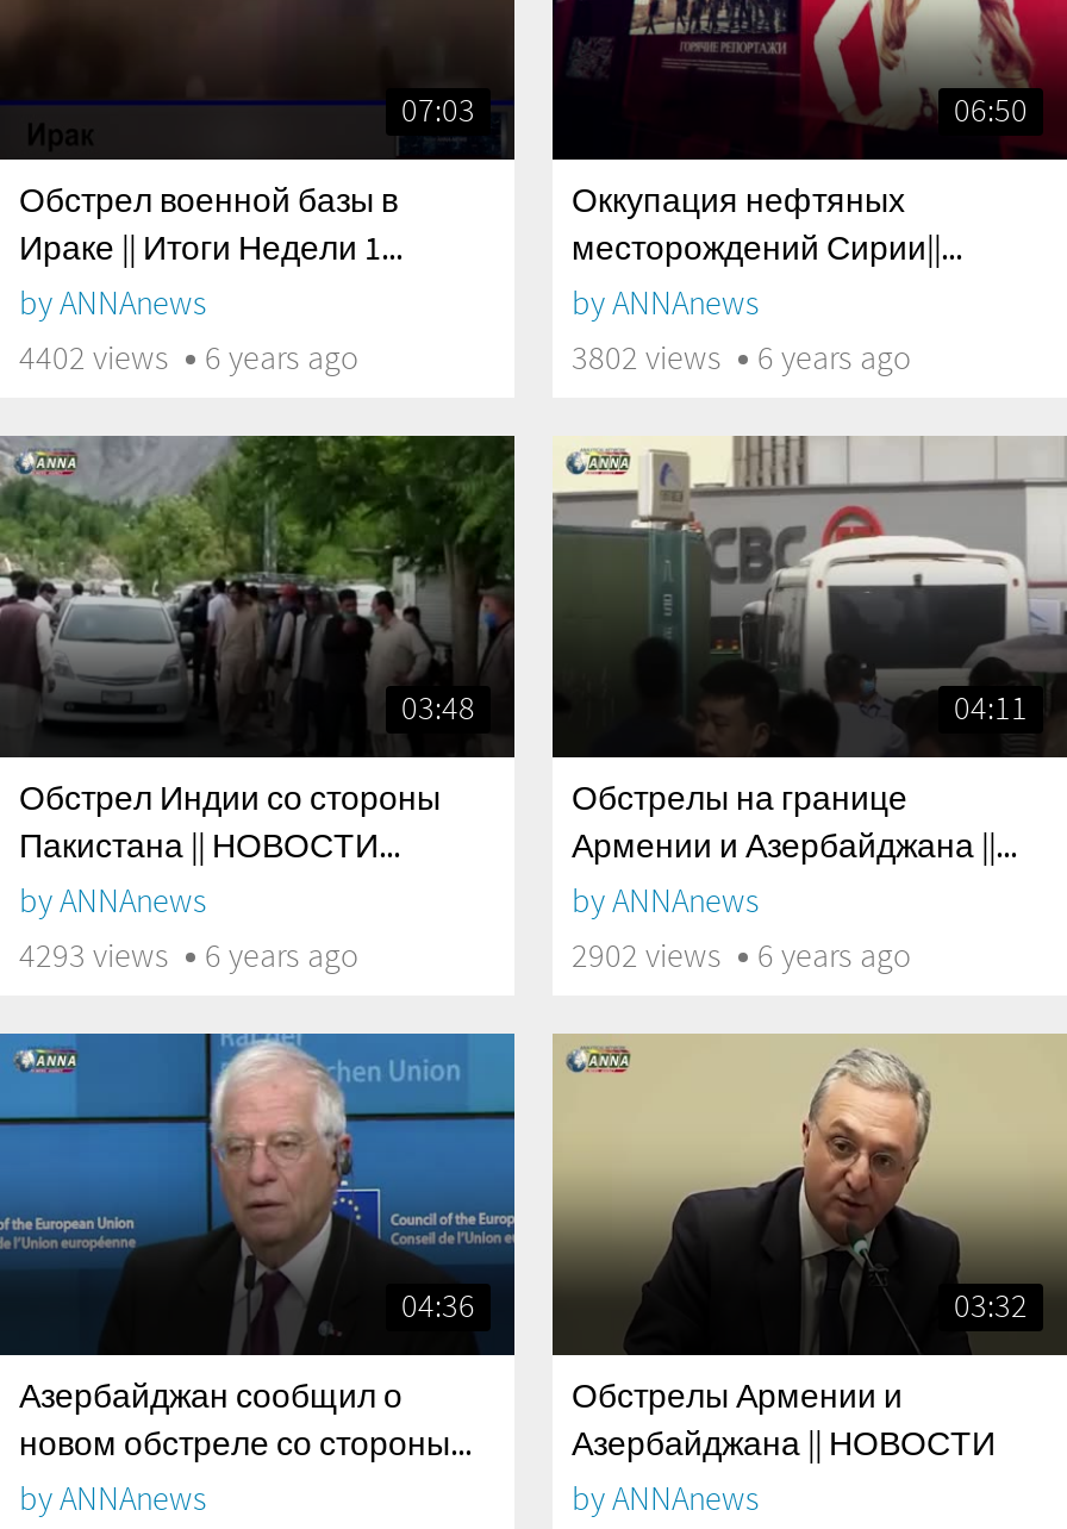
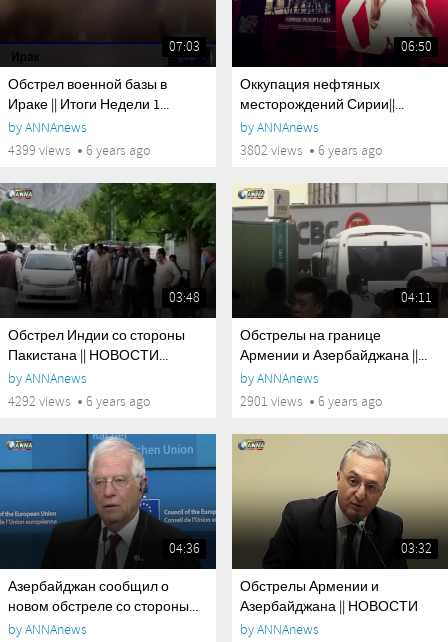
[19,338,357,379] 4402 views 6 years ago -> [8,142,150,159] 4399 views 6 years ago
[19,936,357,976] 4293 views 6 years ago -> [8,393,150,410] 4292 views 6 years ago
[572,936,910,976] 2902 views 6 years ago -> [240,393,382,410] 2901 views 6 years ago

